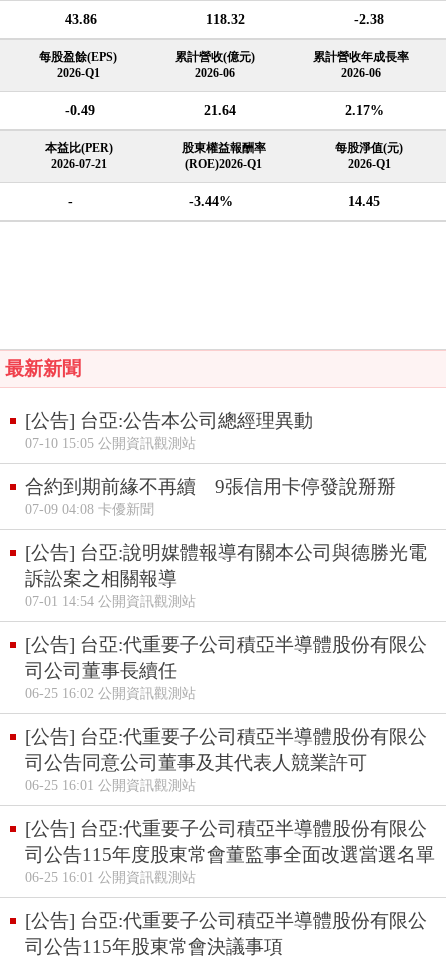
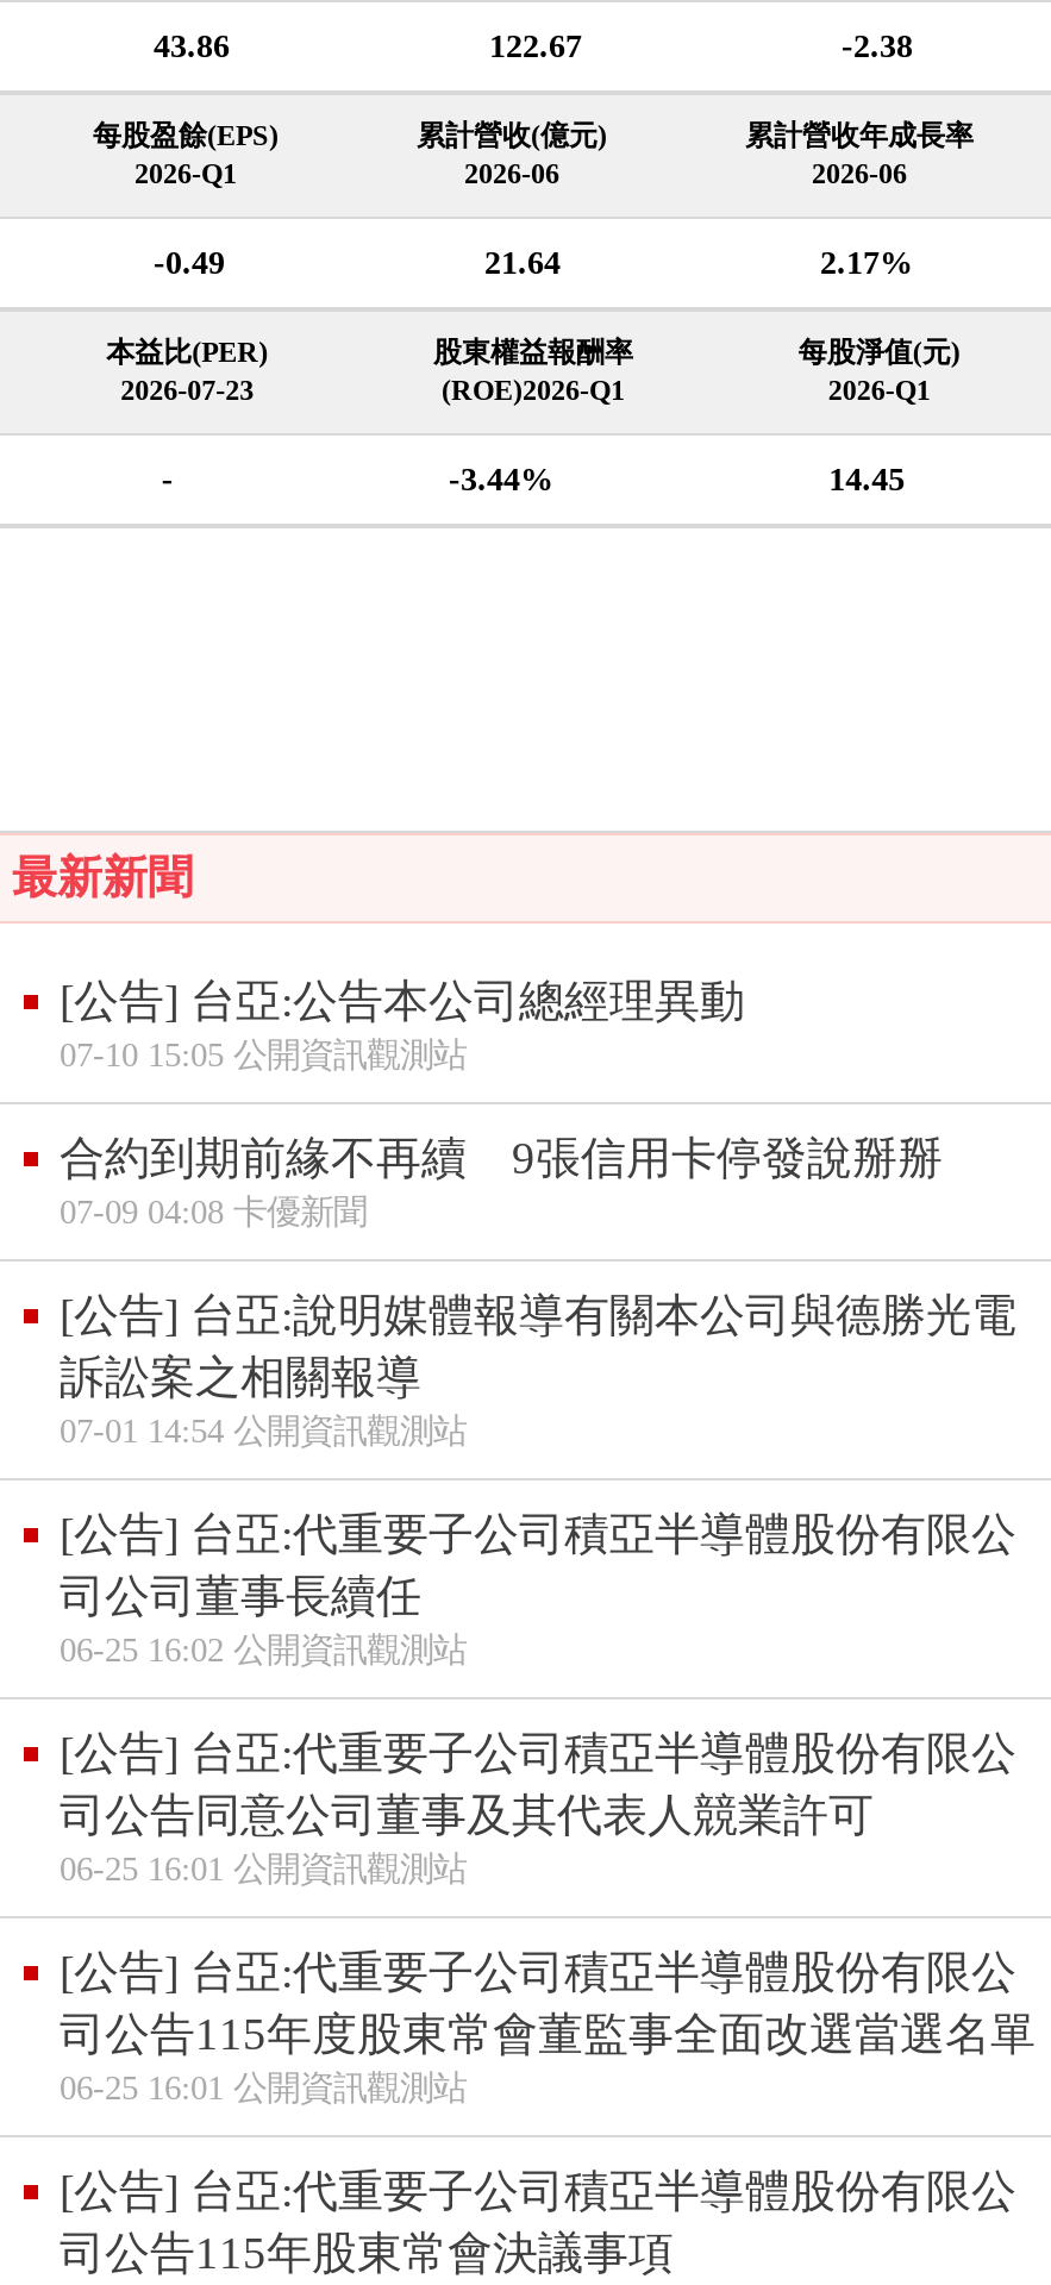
[205,11,244,27] 118.32 -> [489,26,582,64] 122.67
[51,157,107,171] 2026-07-21 -> [121,374,254,407] 2026-07-23

